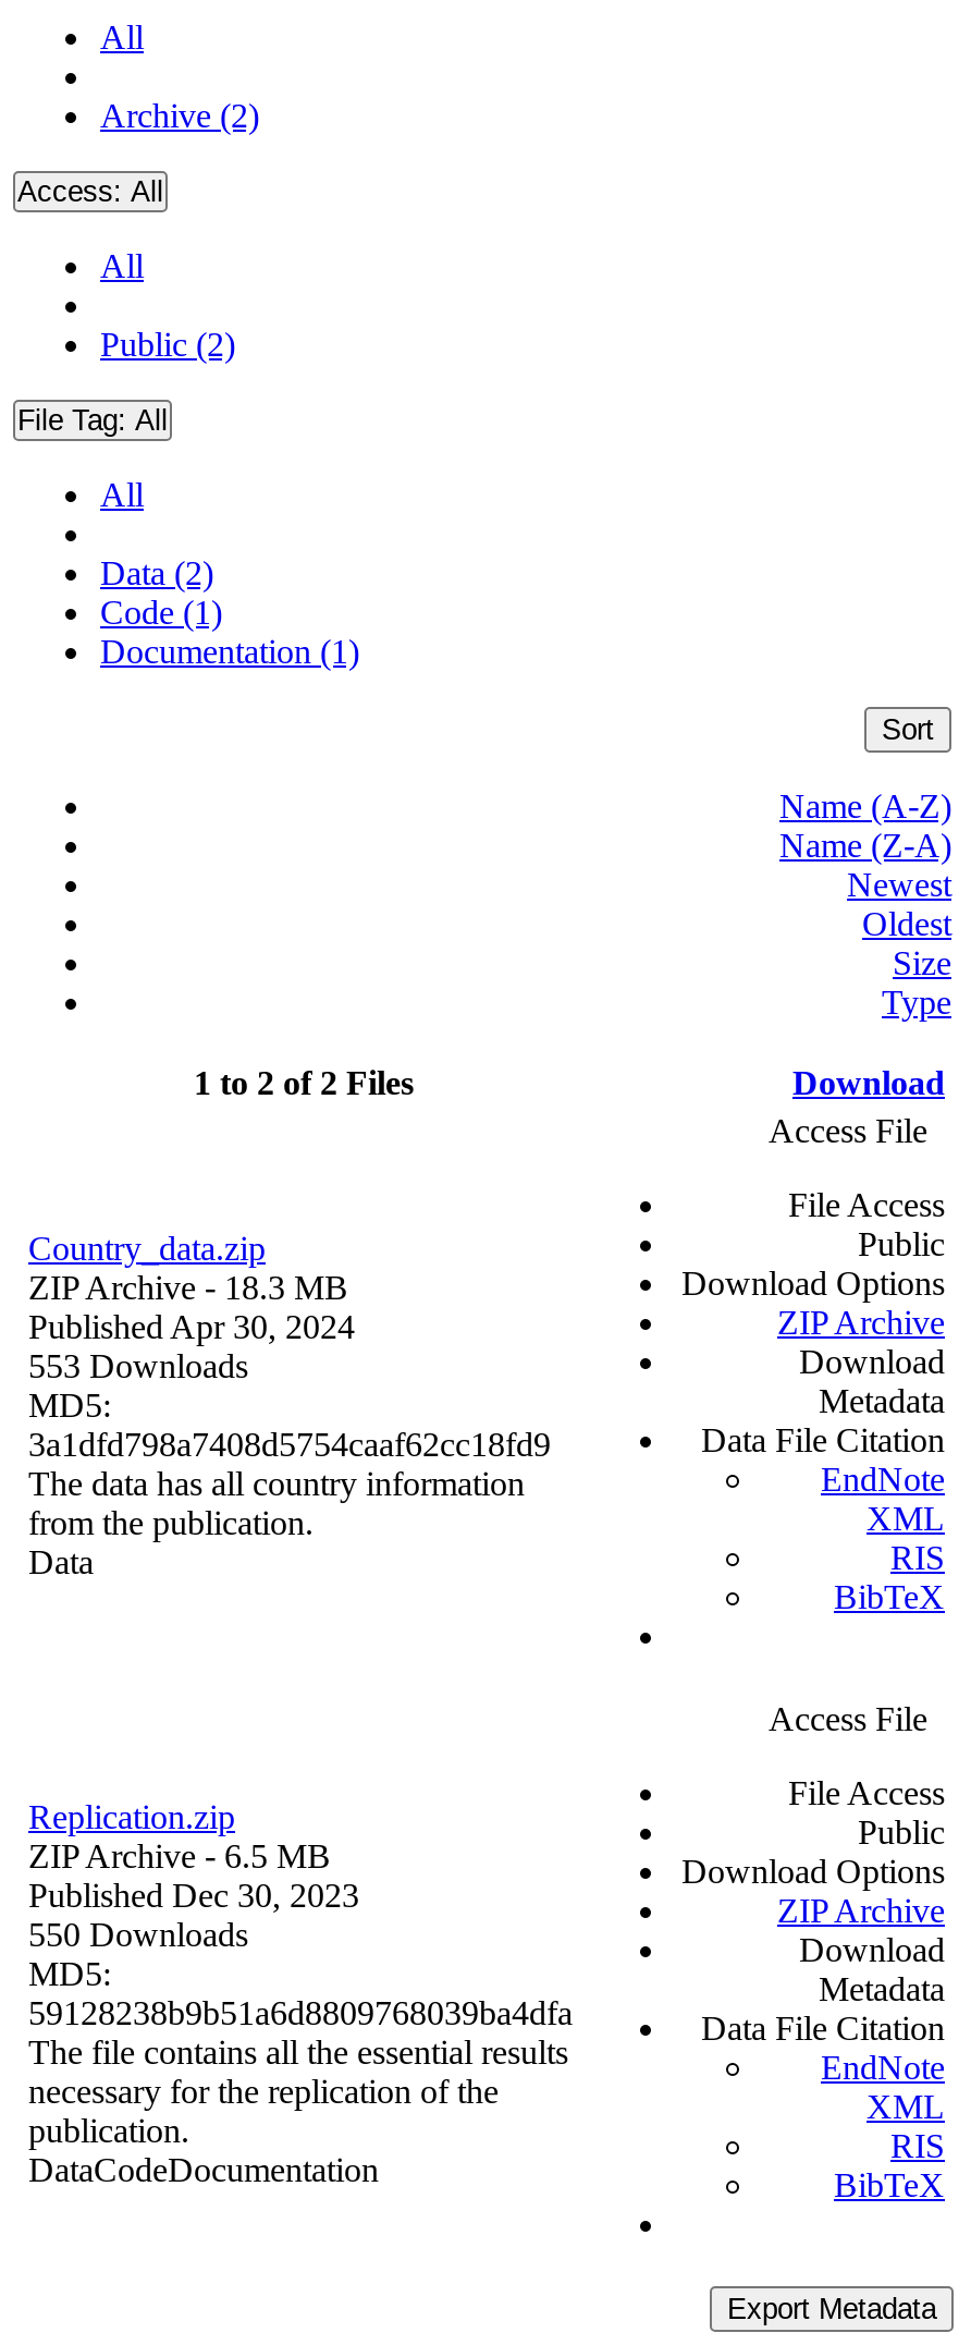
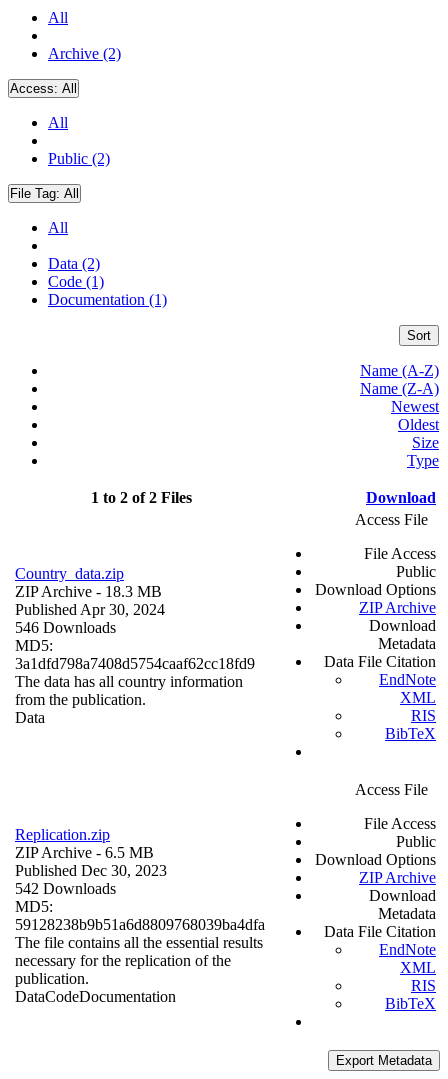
[28,1348,248,1385] 553 Downloads -> [15,619,116,636] 546 Downloads
[28,1917,248,1954] 550 Downloads -> [15,880,116,897] 542 Downloads

